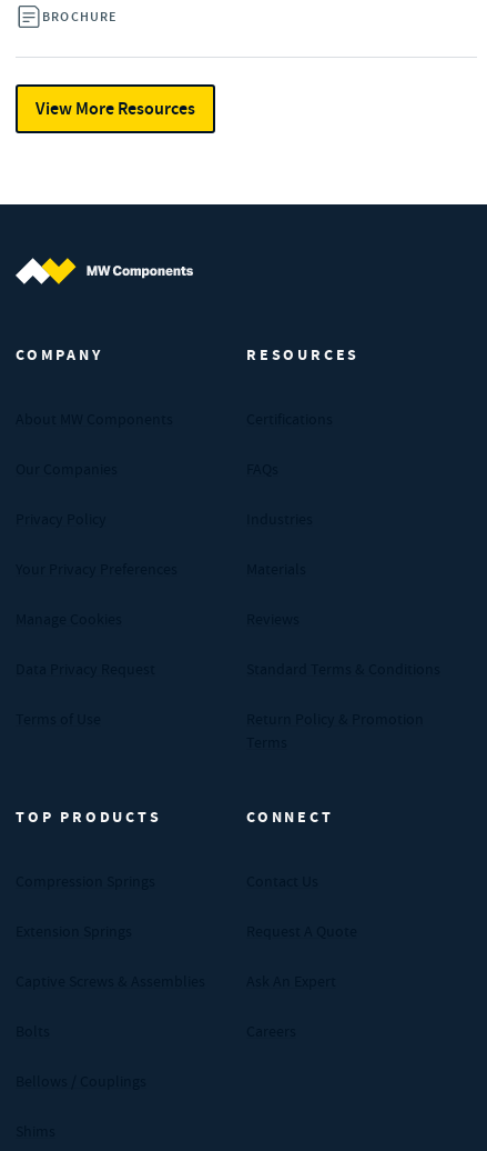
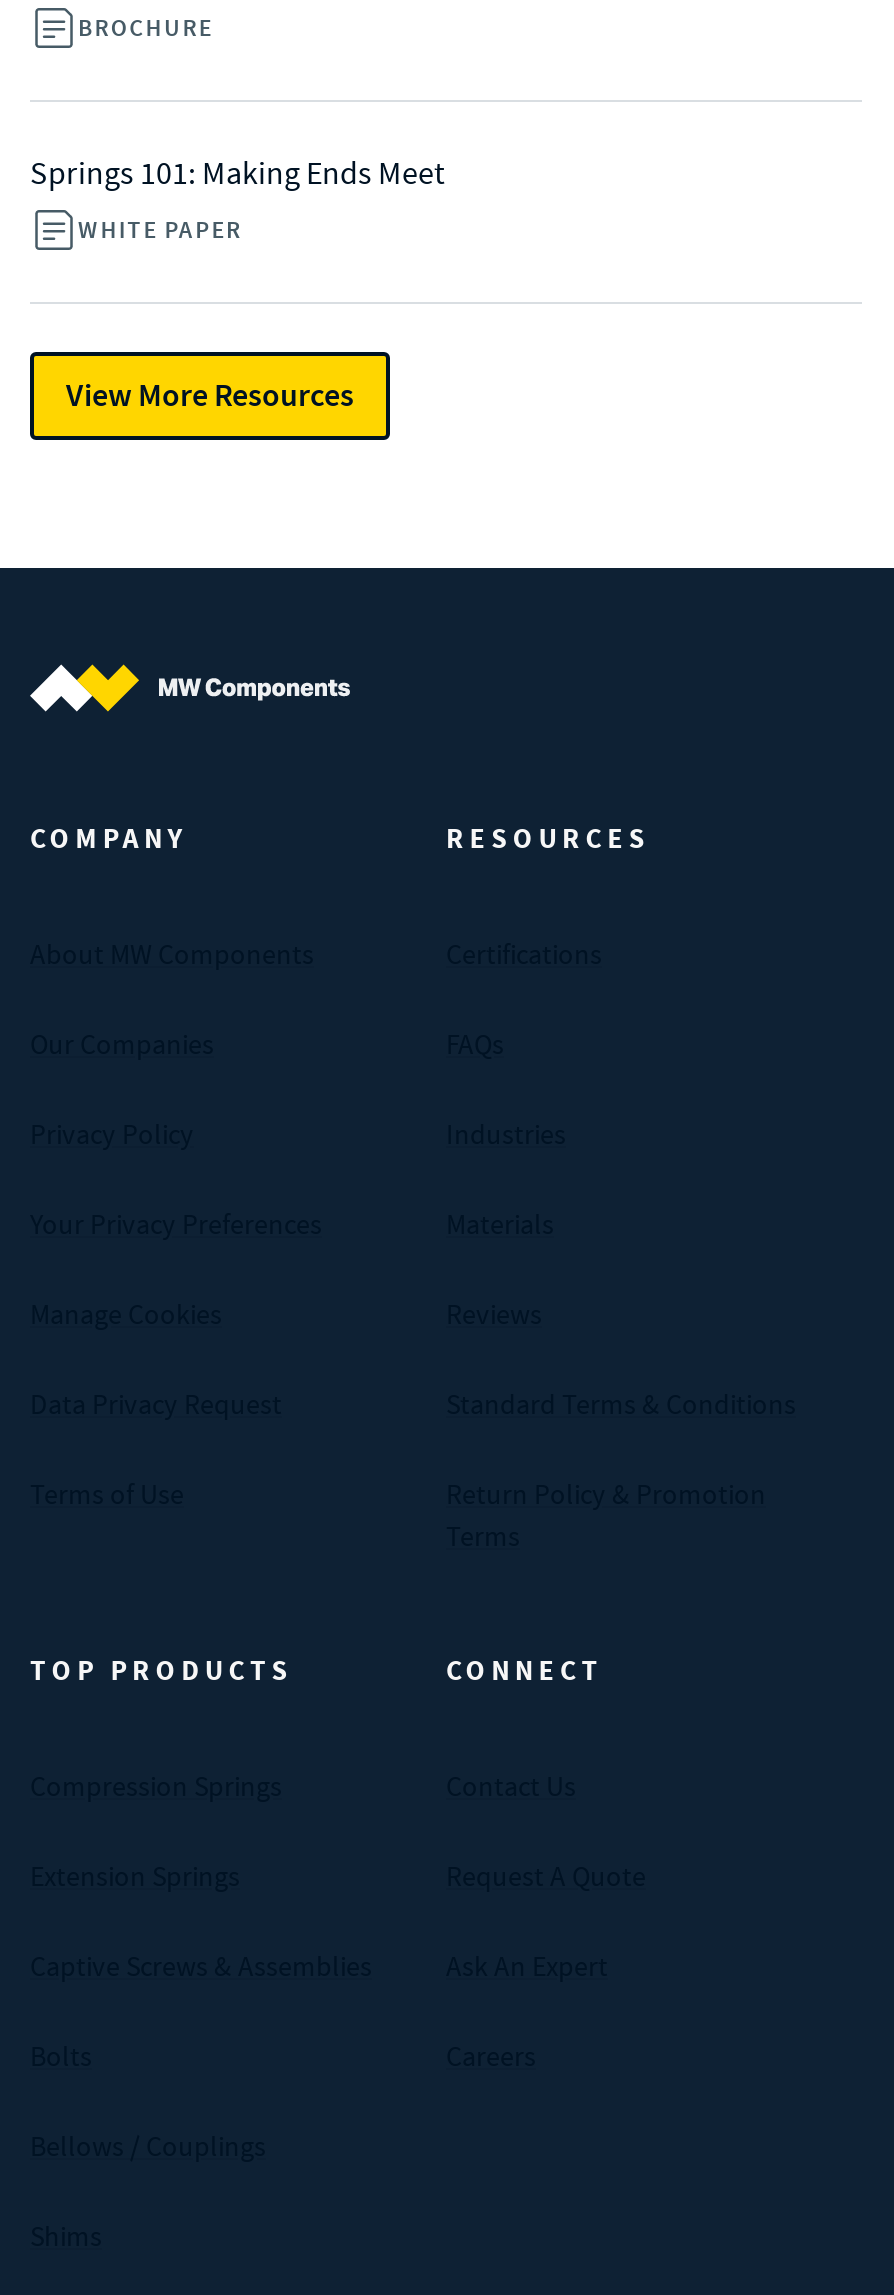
none -> [30,154,444,246] Springs 101: Making Ends Meet | WHITE PAPER

